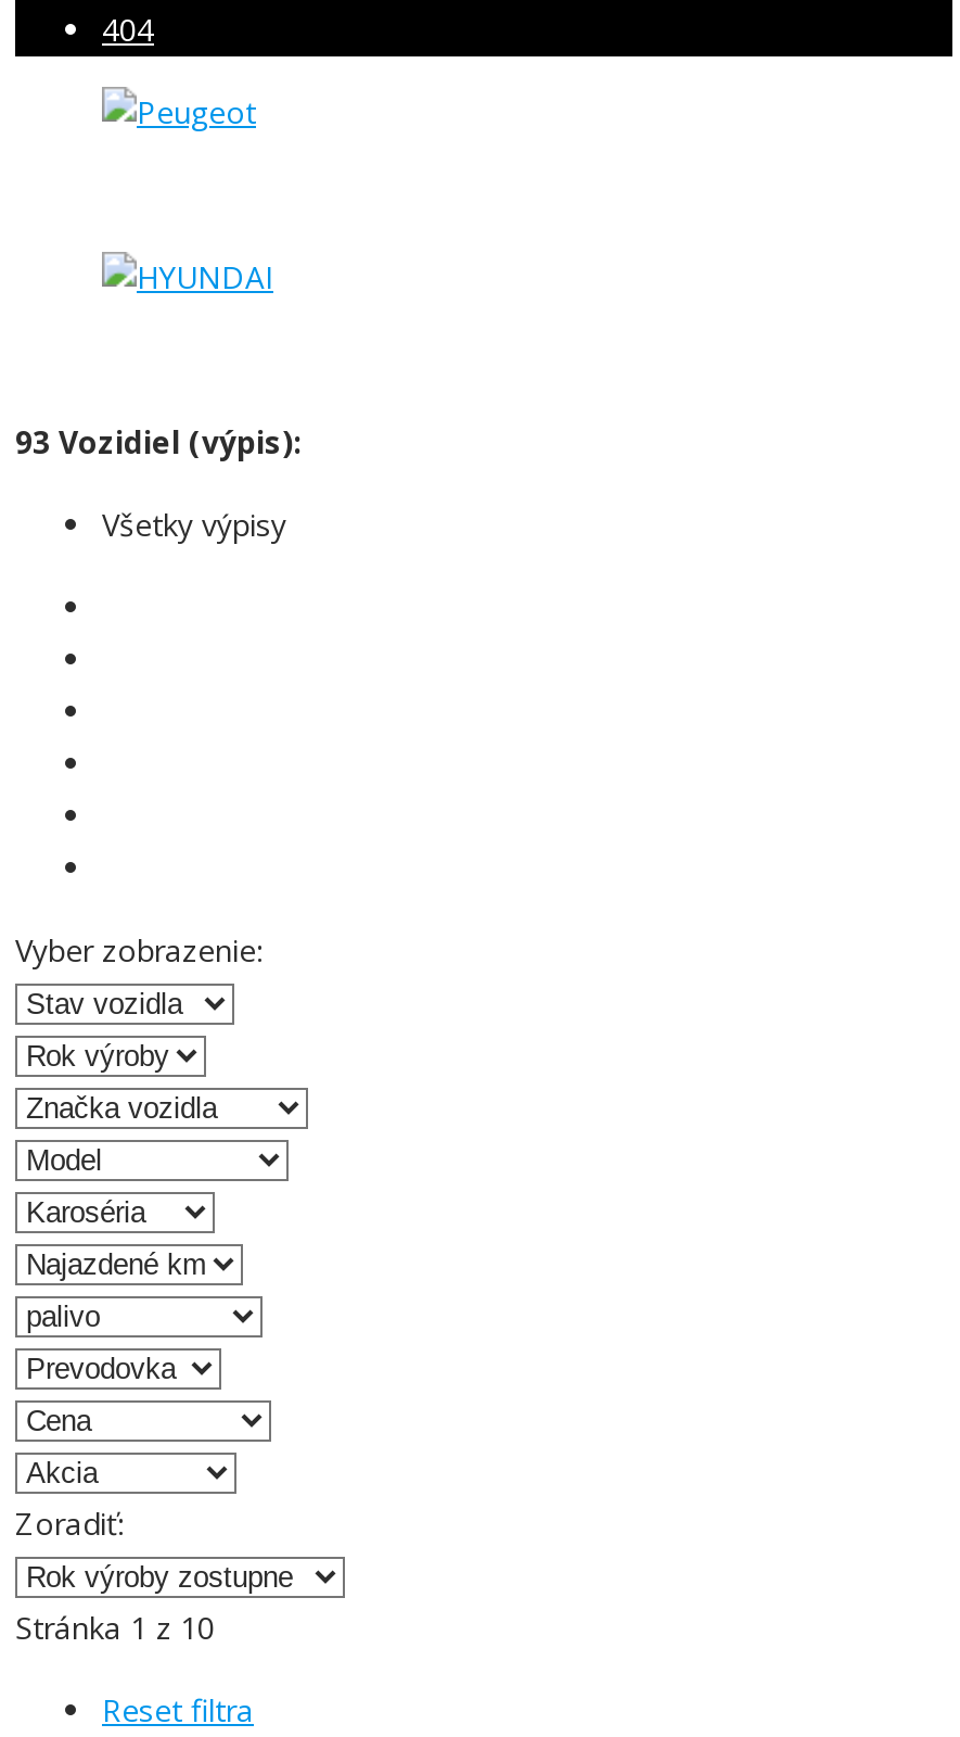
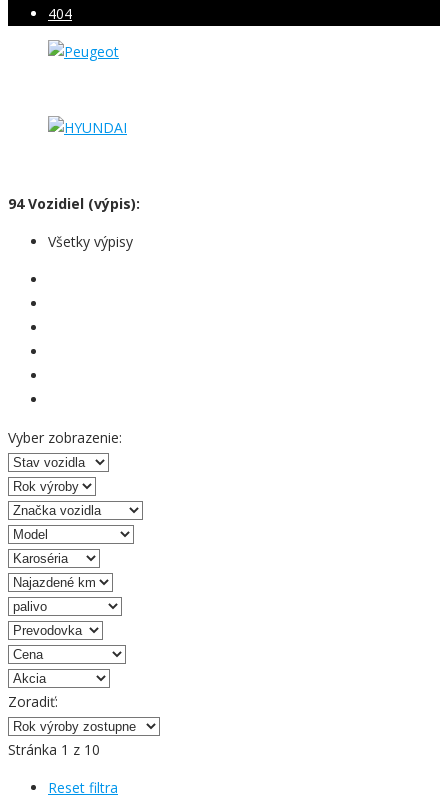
[15,422,302,463] 93 Vozidiel (výpis): -> [8,194,140,213] 94 Vozidiel (výpis):

